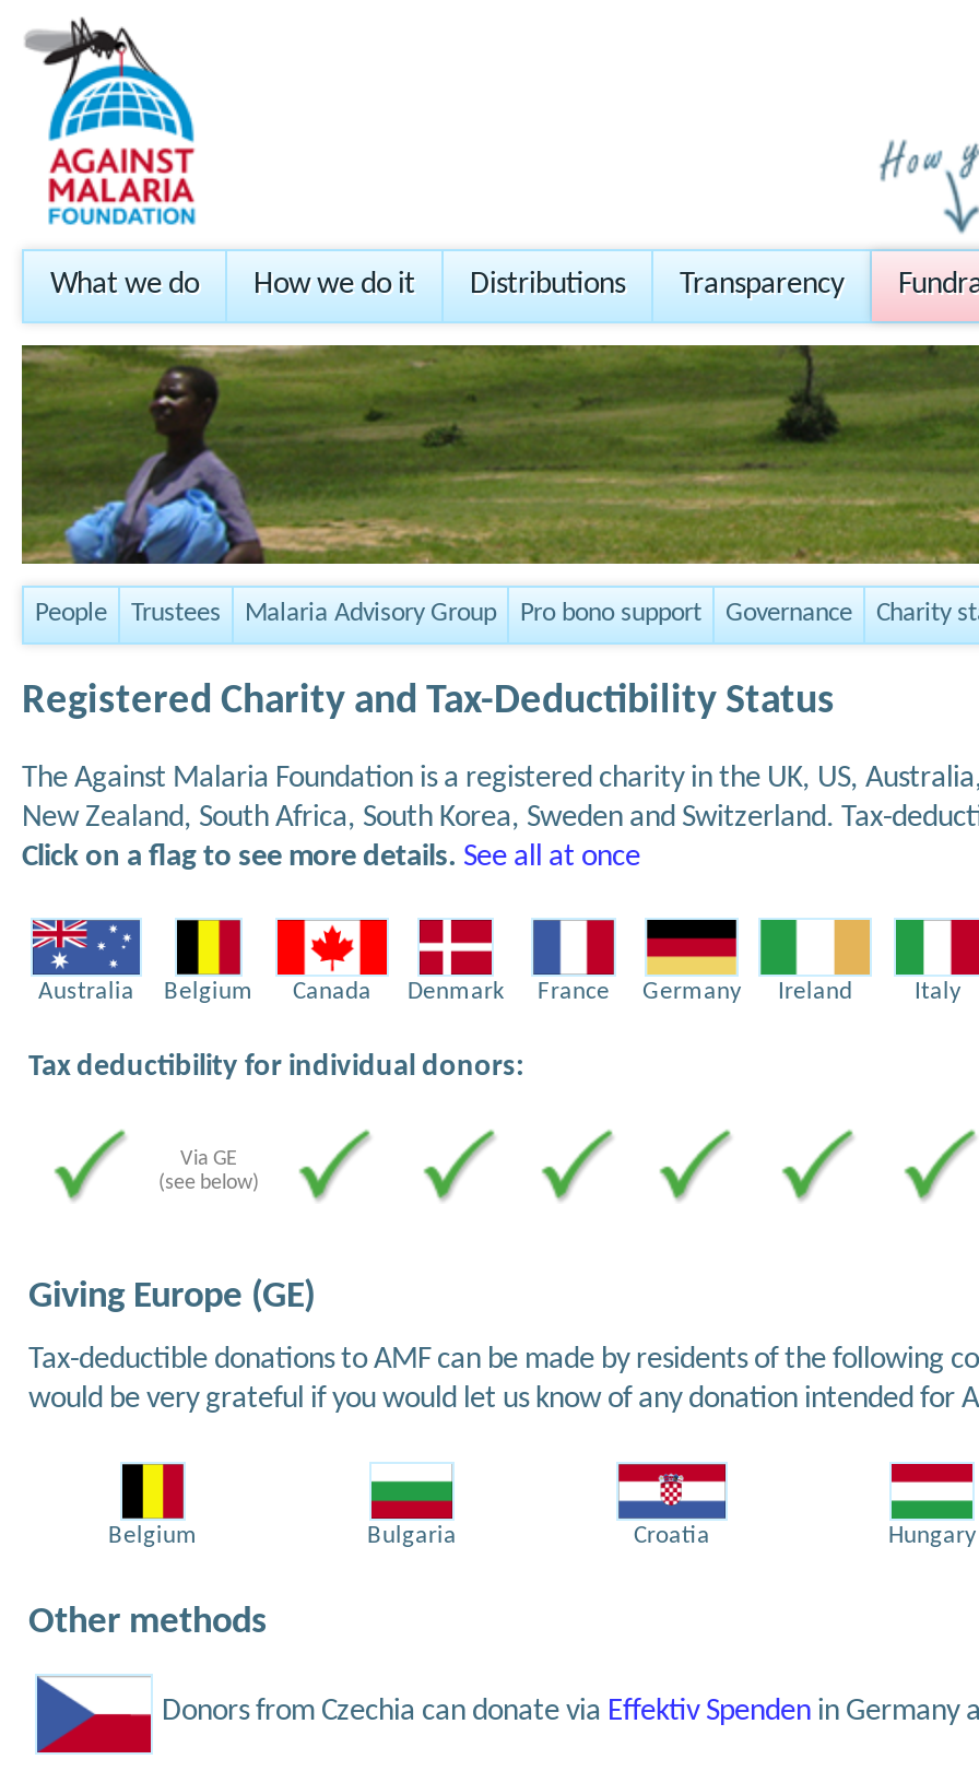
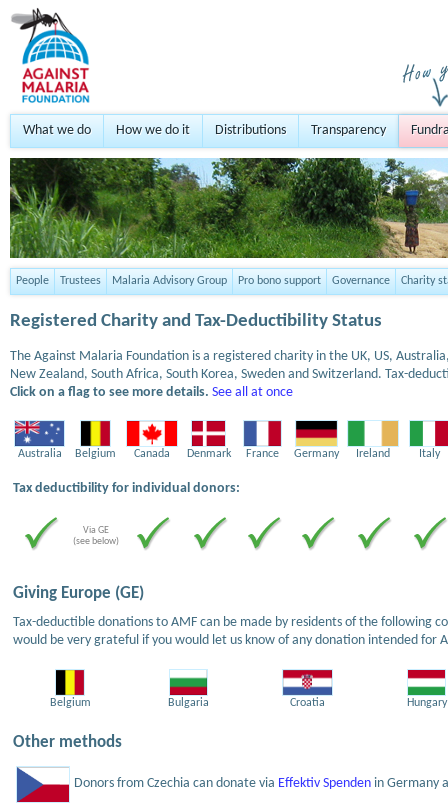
[20,343,972,566] [image] -> [10,157,445,259] [image]

